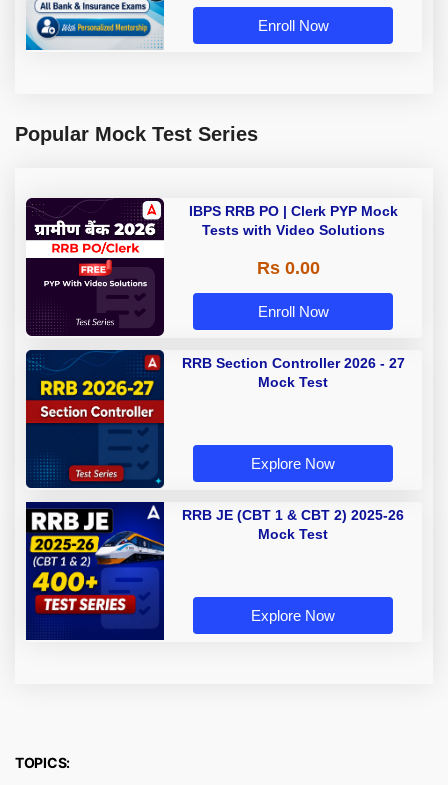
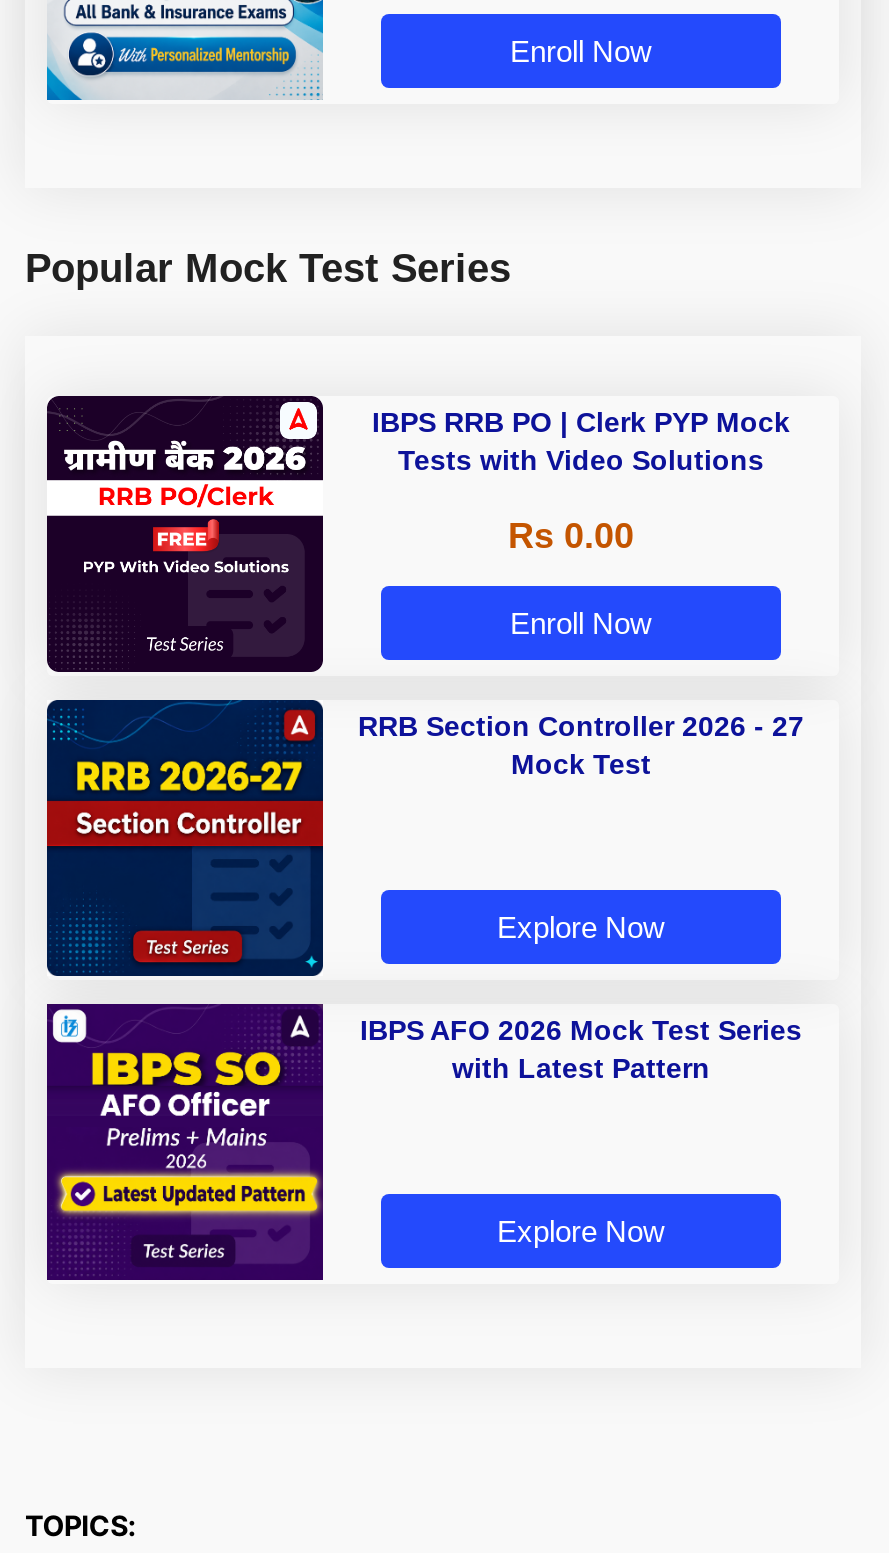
[26,502,404,640] [image] | RRB JE (CBT 1 & CBT 2) 2025-26 | Mock Test -> [47,1004,802,1280] [image] | IBPS AFO 2026 Mock Test Series | with Latest Pattern

